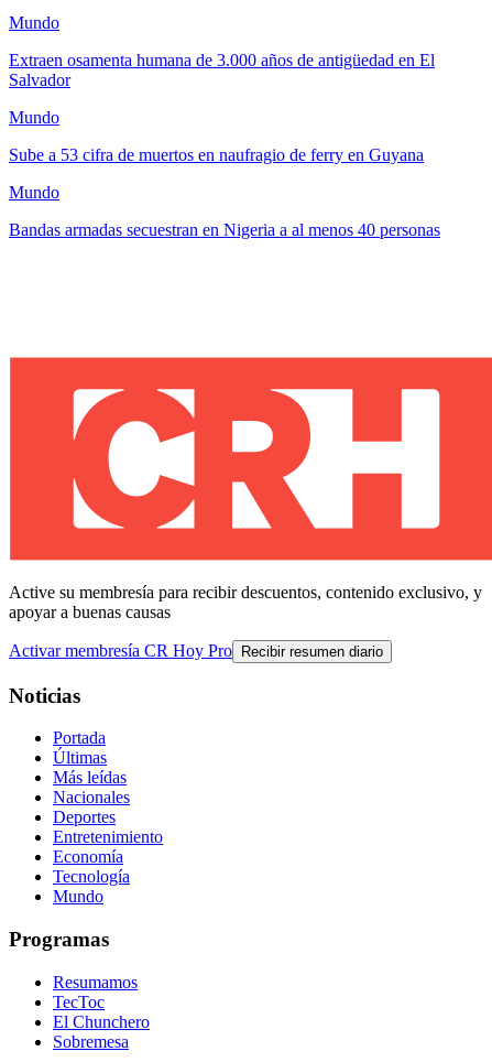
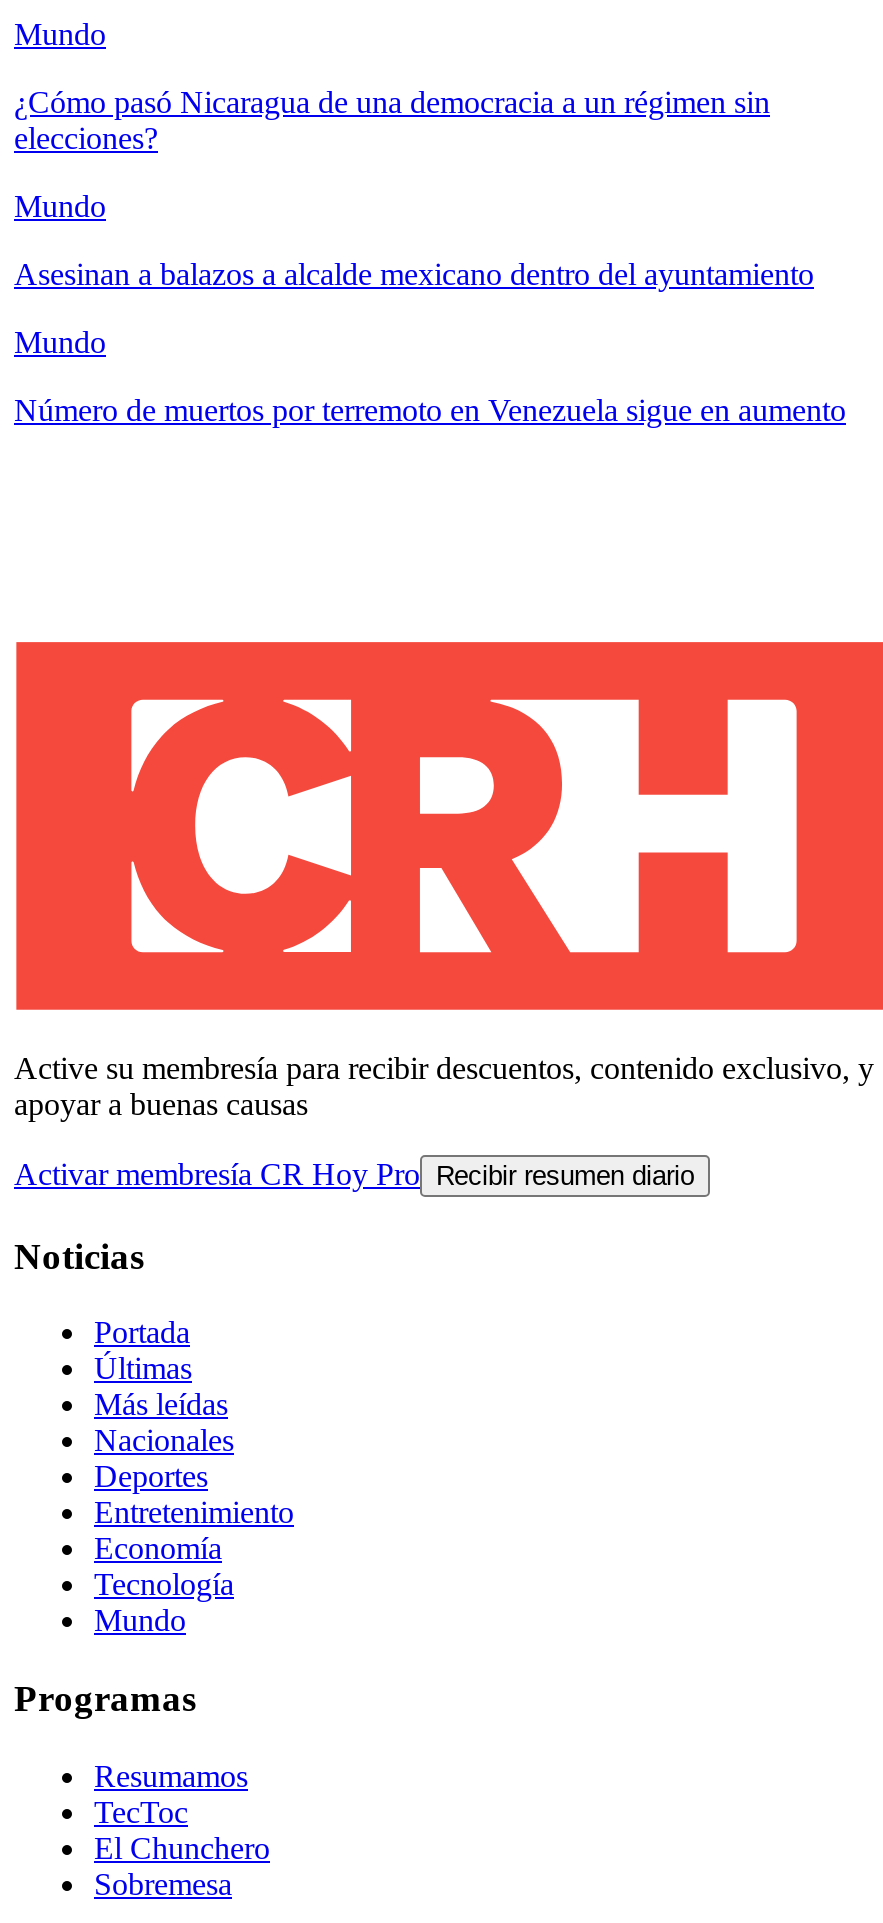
[9,51,435,89] Extraen osamenta humana de 3.000 años de antigüedad en El | Salvador -> [14,85,770,155] ¿Cómo pasó Nicaragua de una democracia a un régimen sin | elecciones?
[9,145,424,164] Sube a 53 cifra de muertos en naufragio de ferry en Guyana -> [14,257,814,291] Asesinan a balazos a alcalde mexicano dentro del ayuntamiento
[9,220,440,239] Bandas armadas secuestran en Nigeria a al menos 40 personas -> [14,393,846,427] Número de muertos por terremoto en Venezuela sigue en aumento

